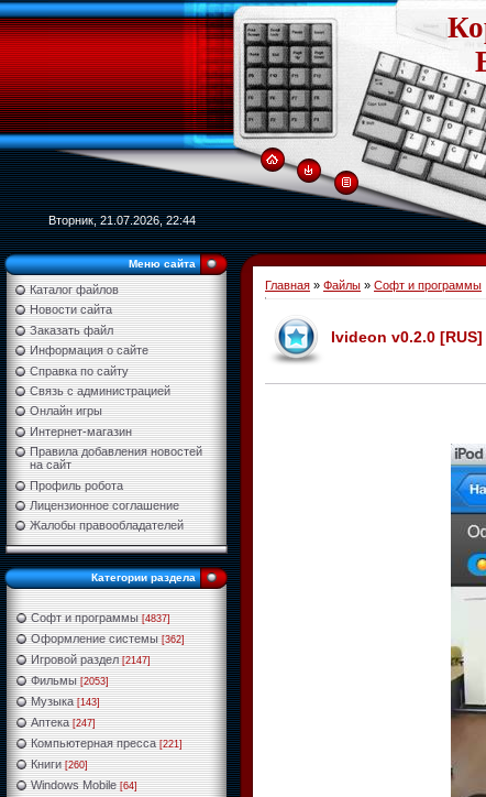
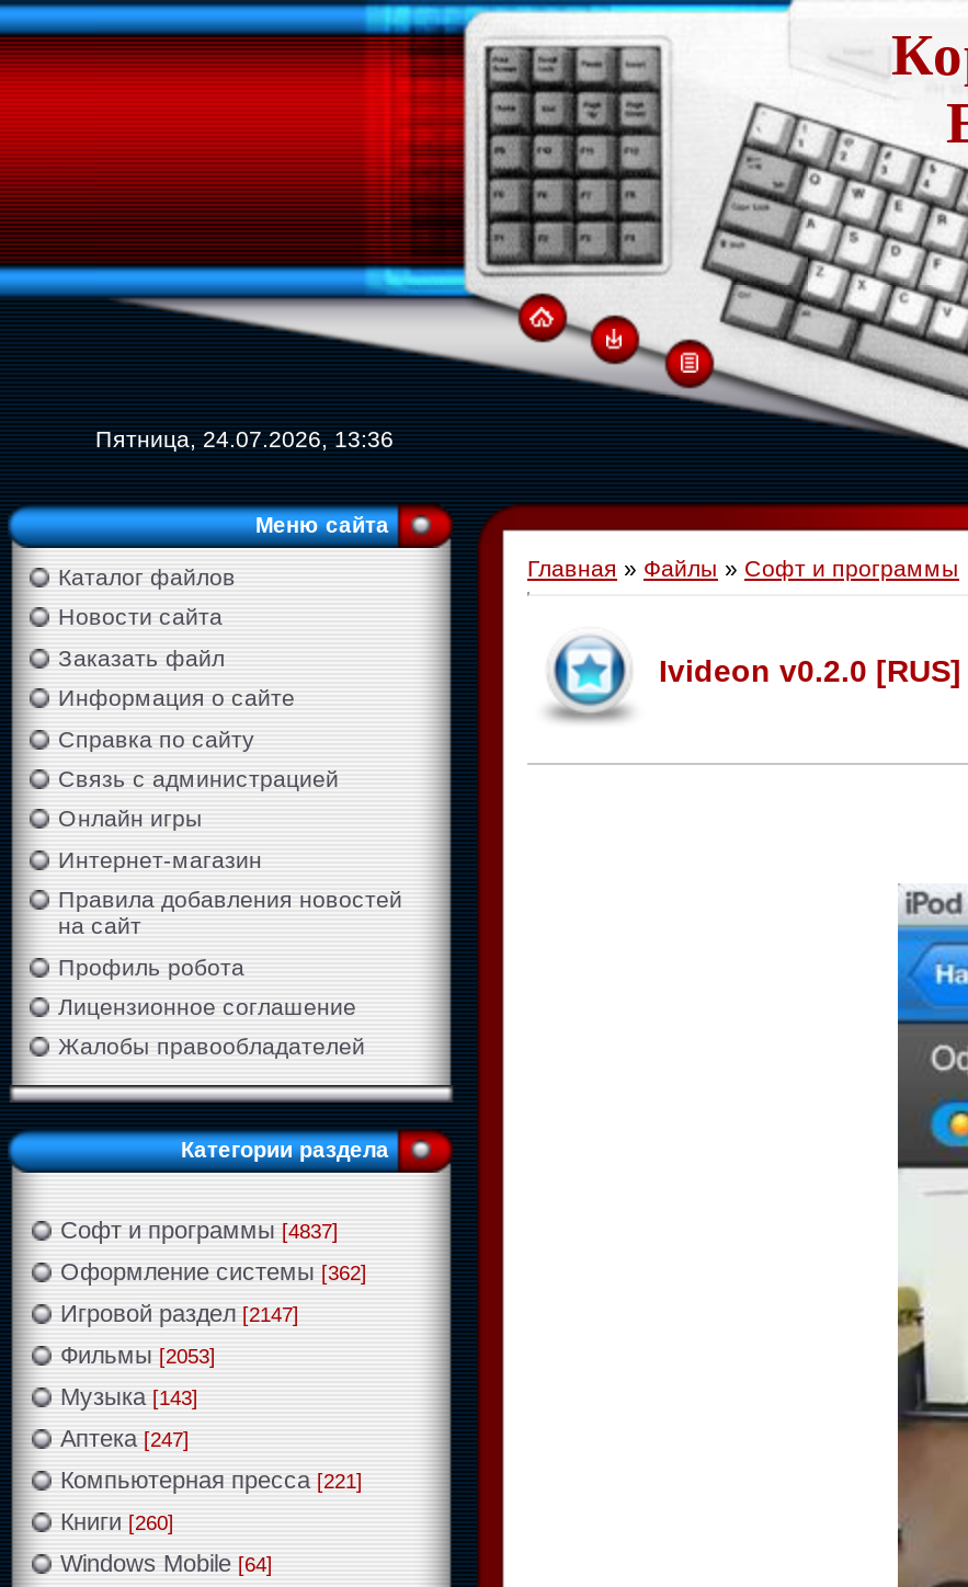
[48,214,196,227] Вторник, 21.07.2026, 22:44 -> [95,425,394,452] Пятница, 24.07.2026, 13:36

